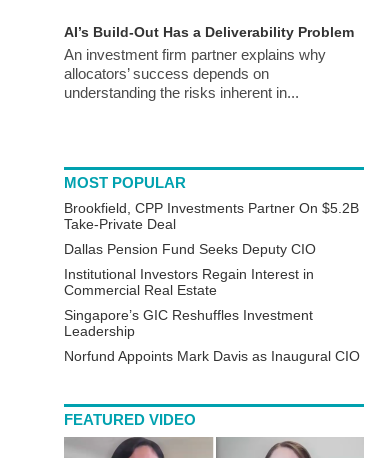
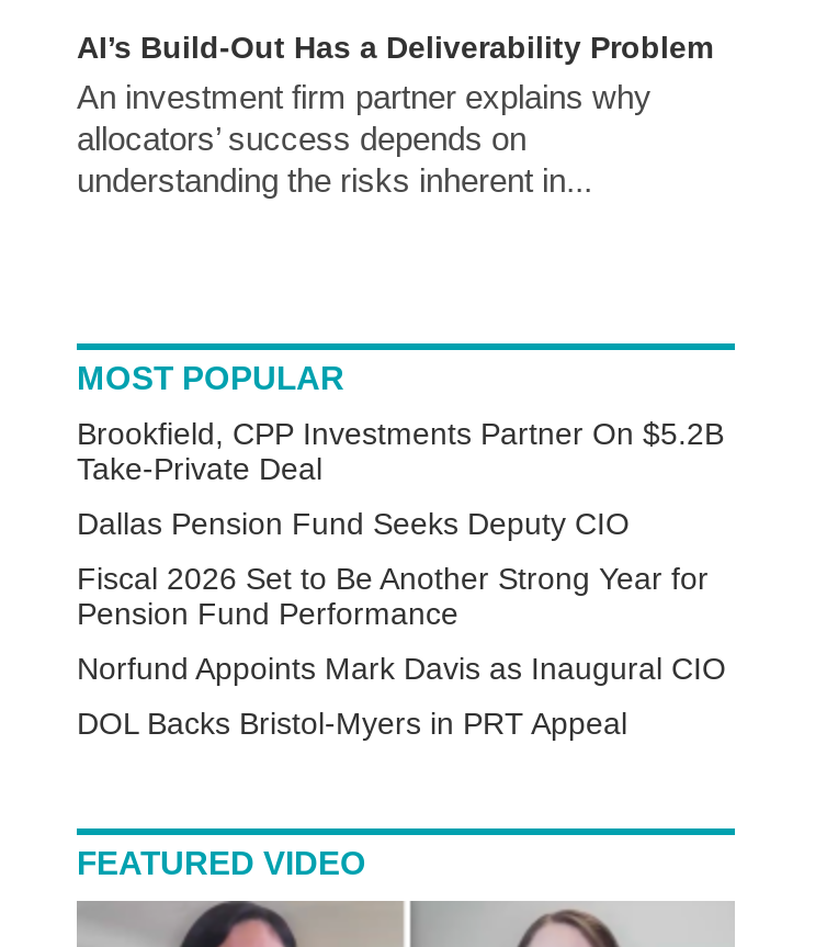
[64,266,314,339] Institutional Investors Regain Interest in | Commercial Real Estate | Singapore’s GIC Reshuffles Investment | Leadership -> [77,560,709,630] Fiscal 2026 Set to Be Another Strong Year for | Pension Fund Performance
moved [64,348,360,364] -> [77,650,726,685]: Norfund Appoints Mark Davis as Inaugural CIO
none -> [77,705,627,740] DOL Backs Bristol-Myers in PRT Appeal

